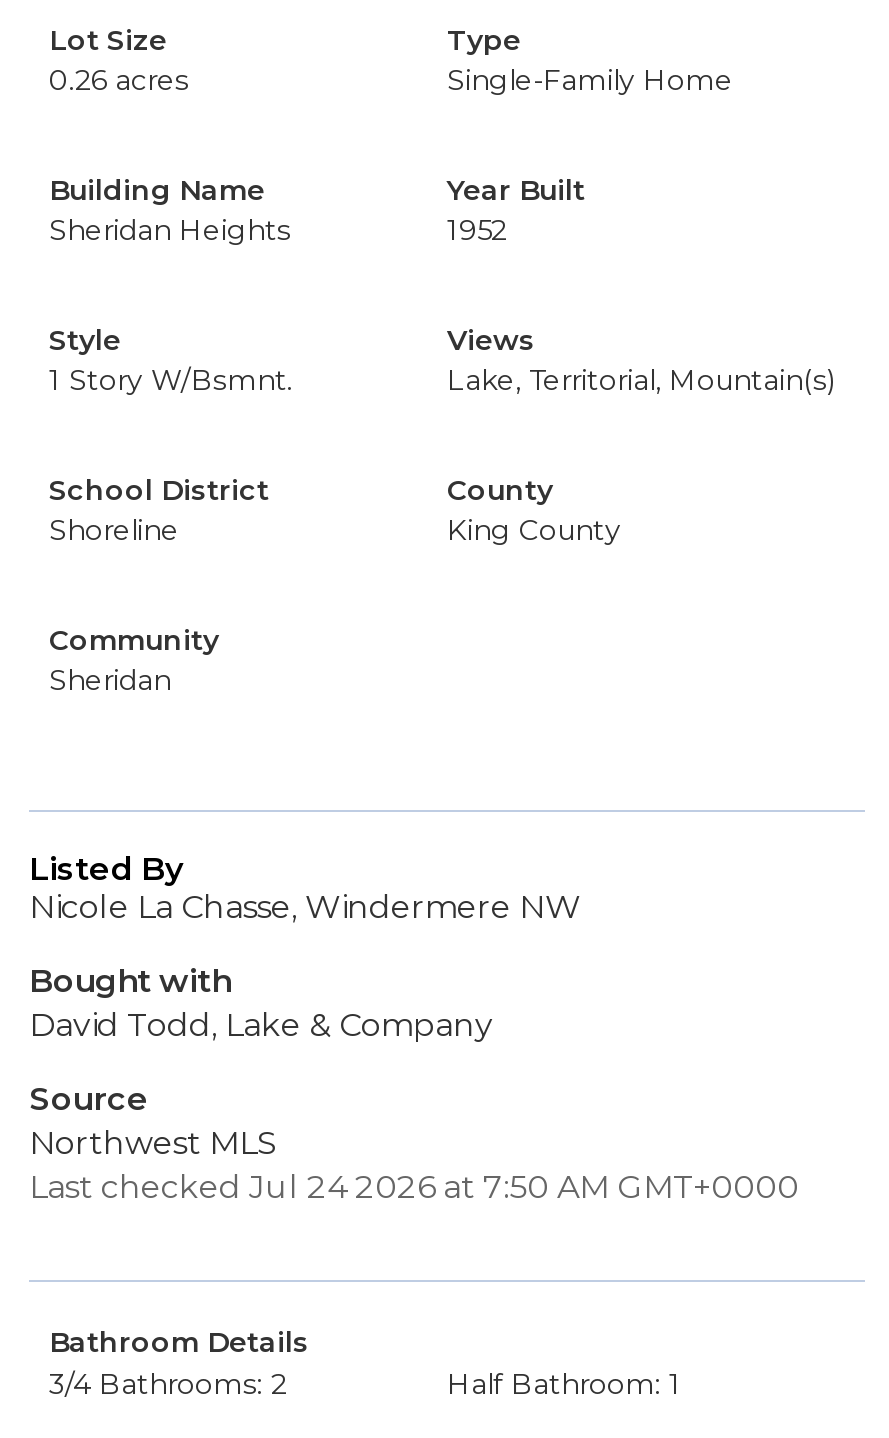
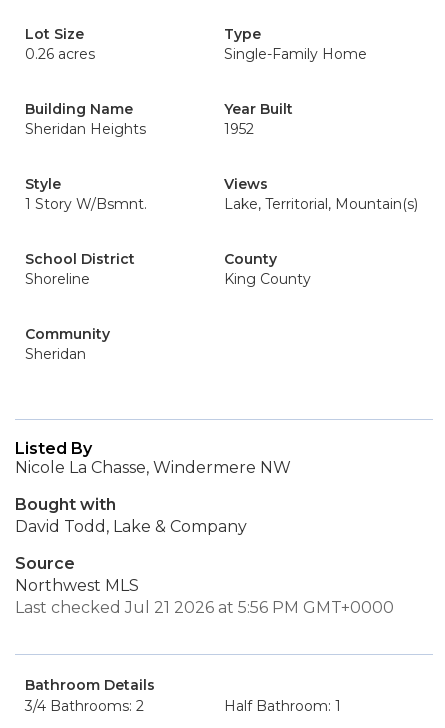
[29,1168,799,1206] Last checked Jul 24 2026 at 7:50 AM GMT+0000 -> [15,598,394,617] Last checked Jul 21 2026 at 5:56 PM GMT+0000

